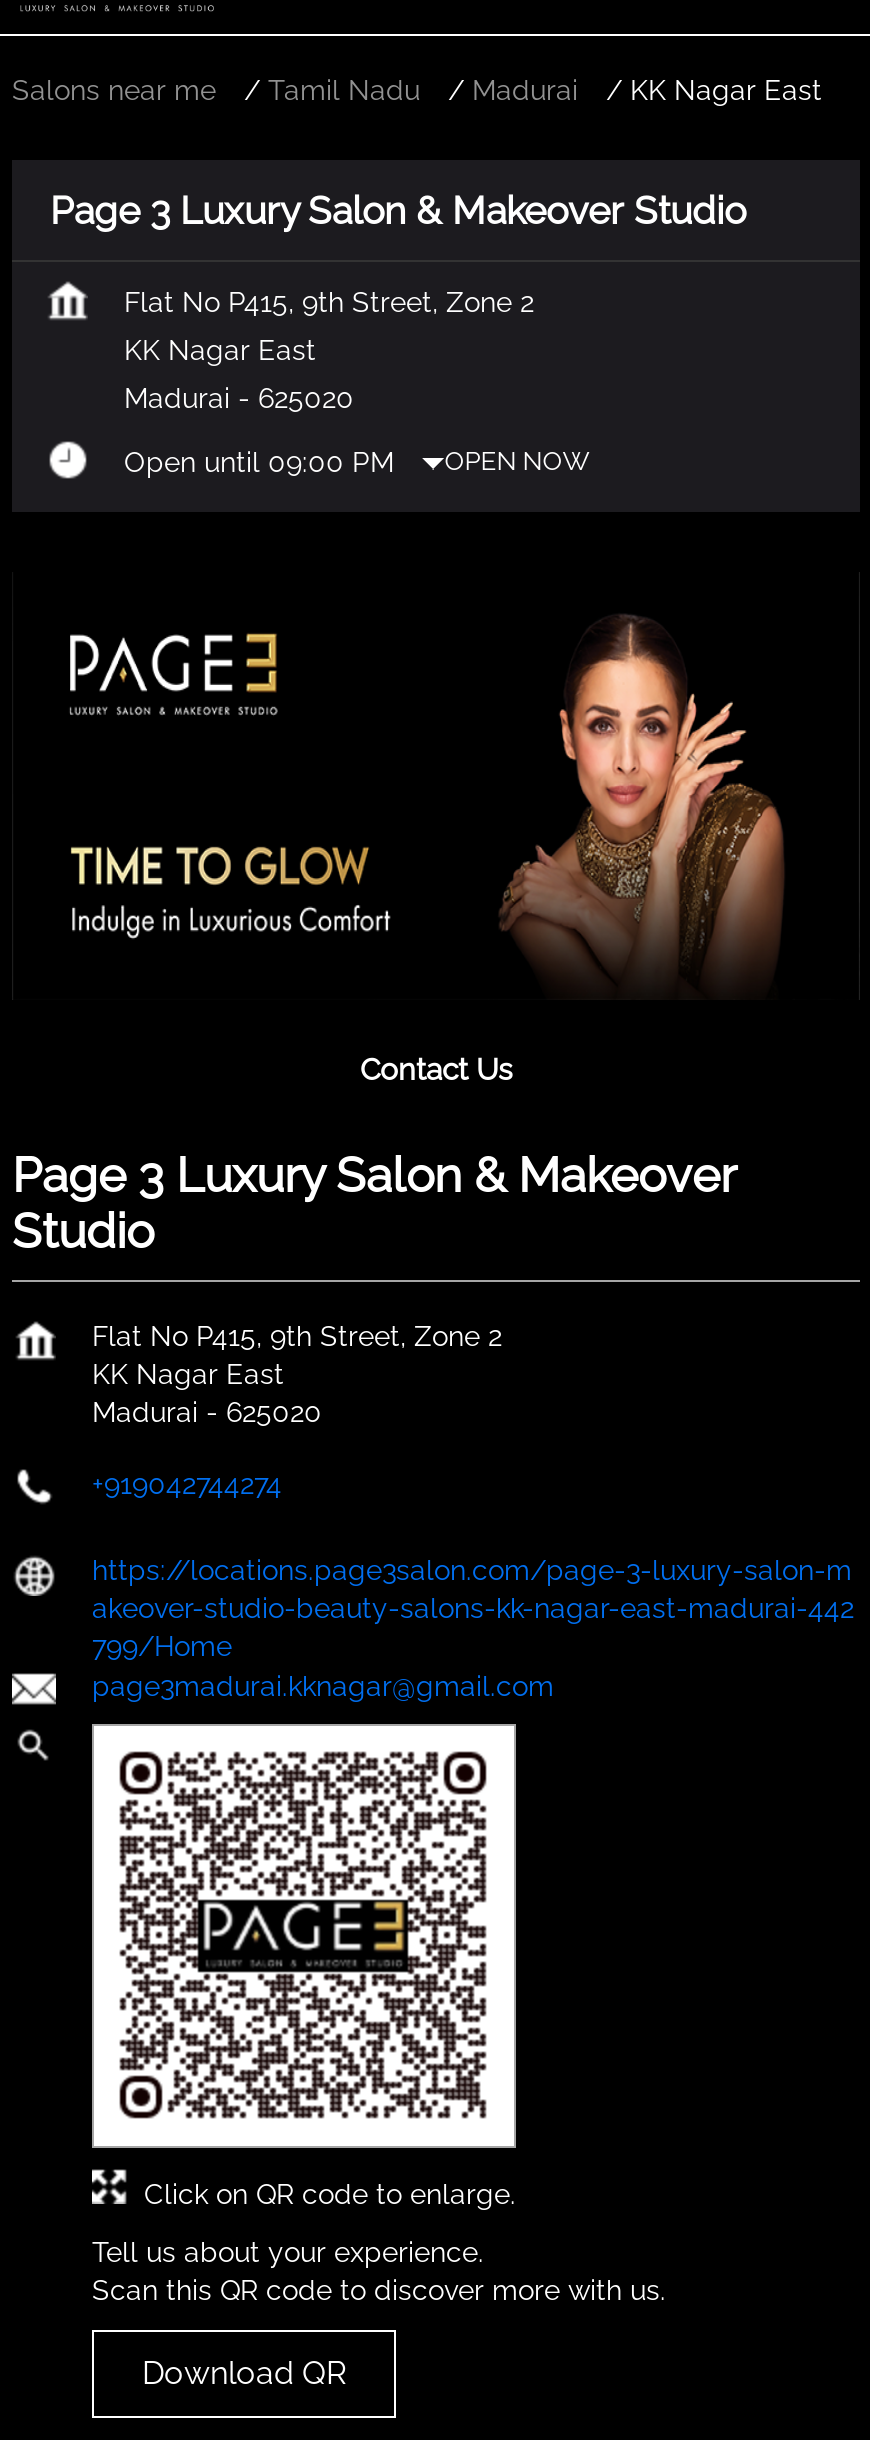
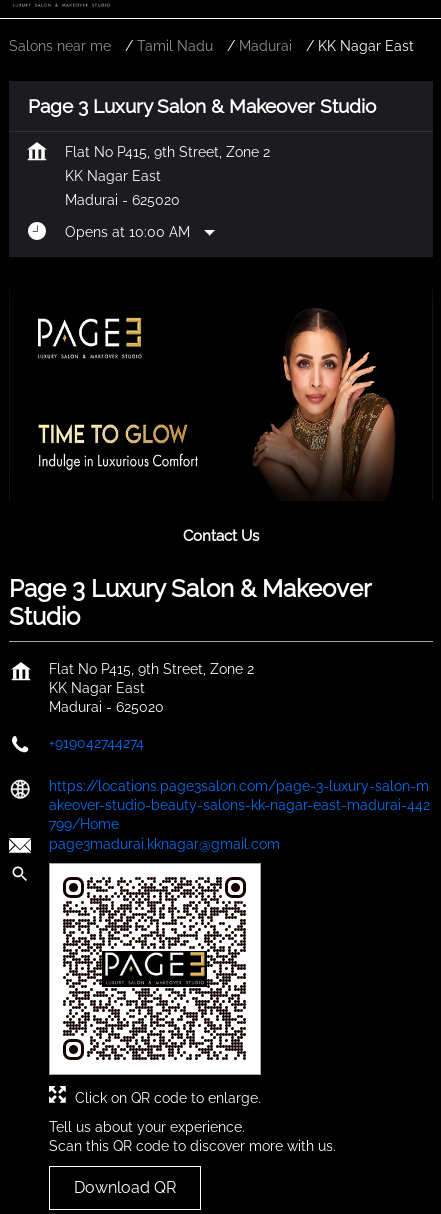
[124,445,590,477] Open until 09:00 PM | OPEN NOW -> [65,223,190,239] Opens at 10:00 AM

